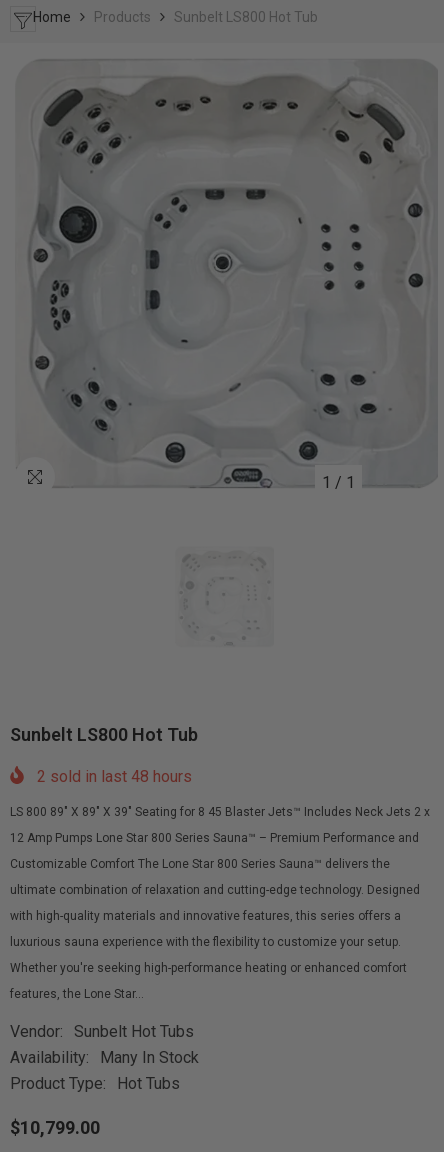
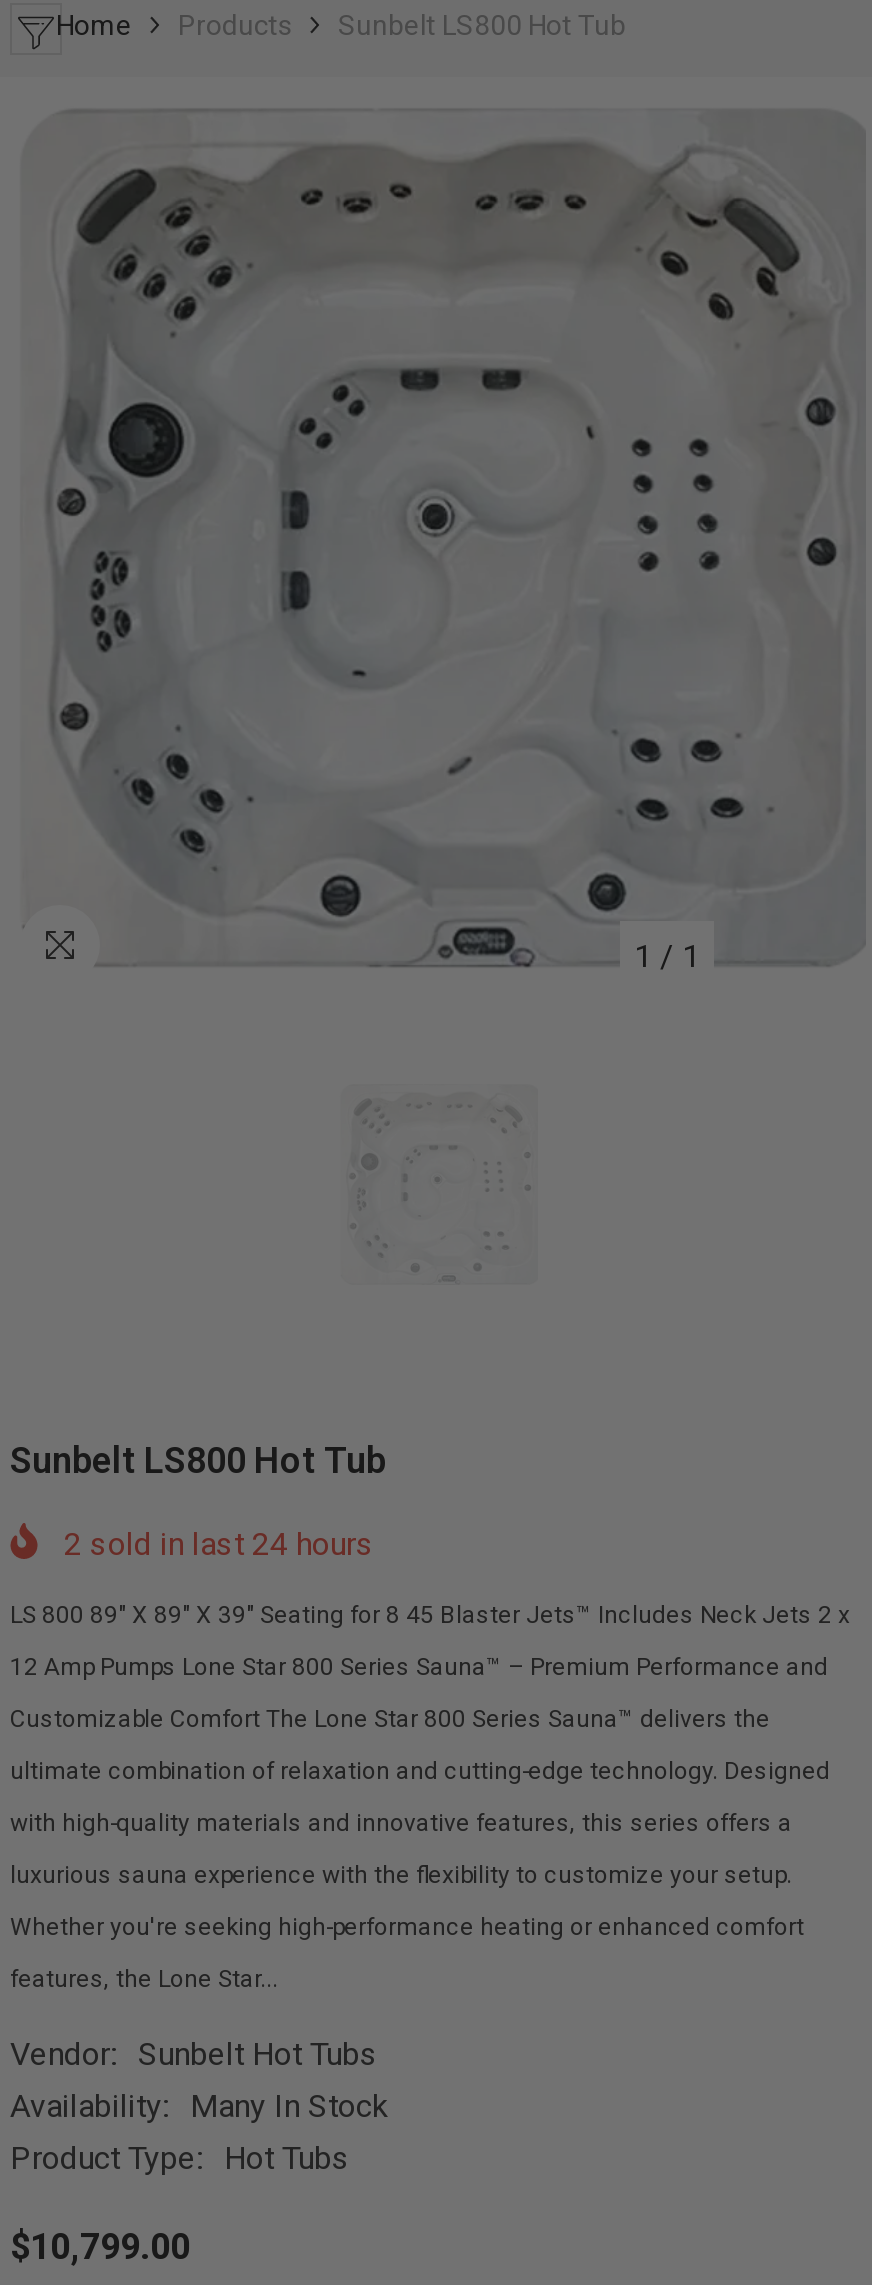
[37,767,192,786] 2 sold in last 48 hours -> [64,1525,374,1563] 2 sold in last 24 hours

